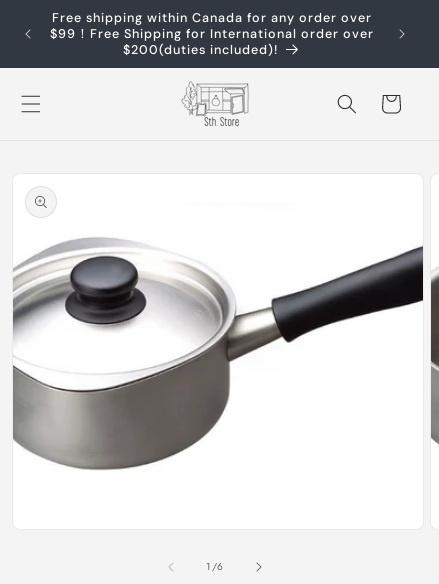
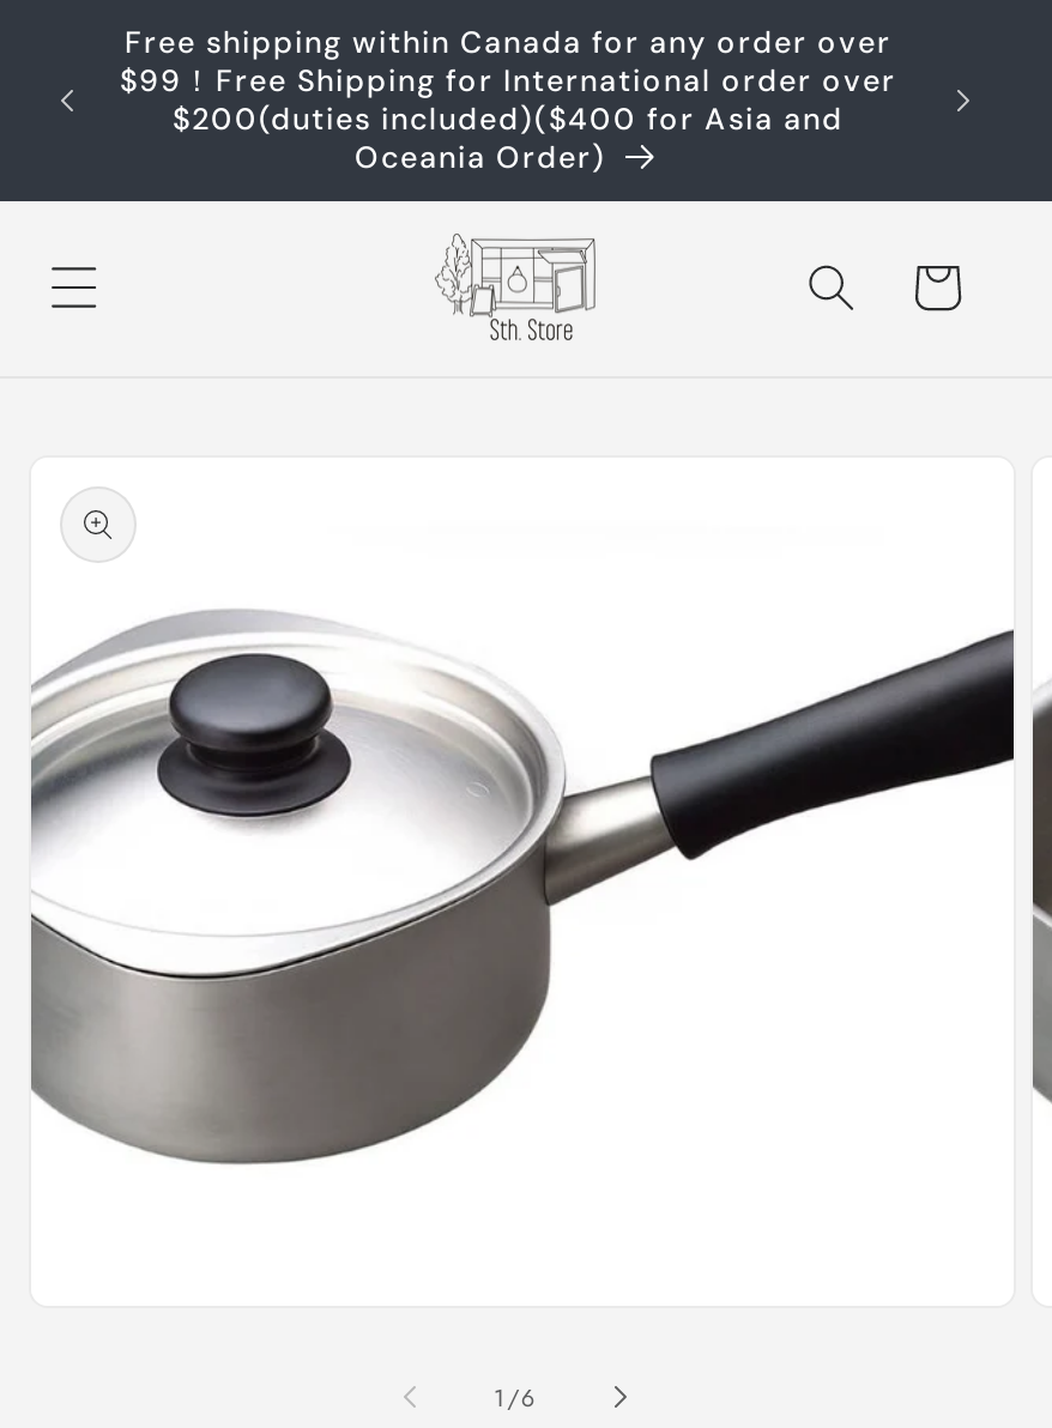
[123,42,278,58] $200(duties included)! -> [173,101,844,177] $200(duties included)($400 for Asia and | Oceania Order)

